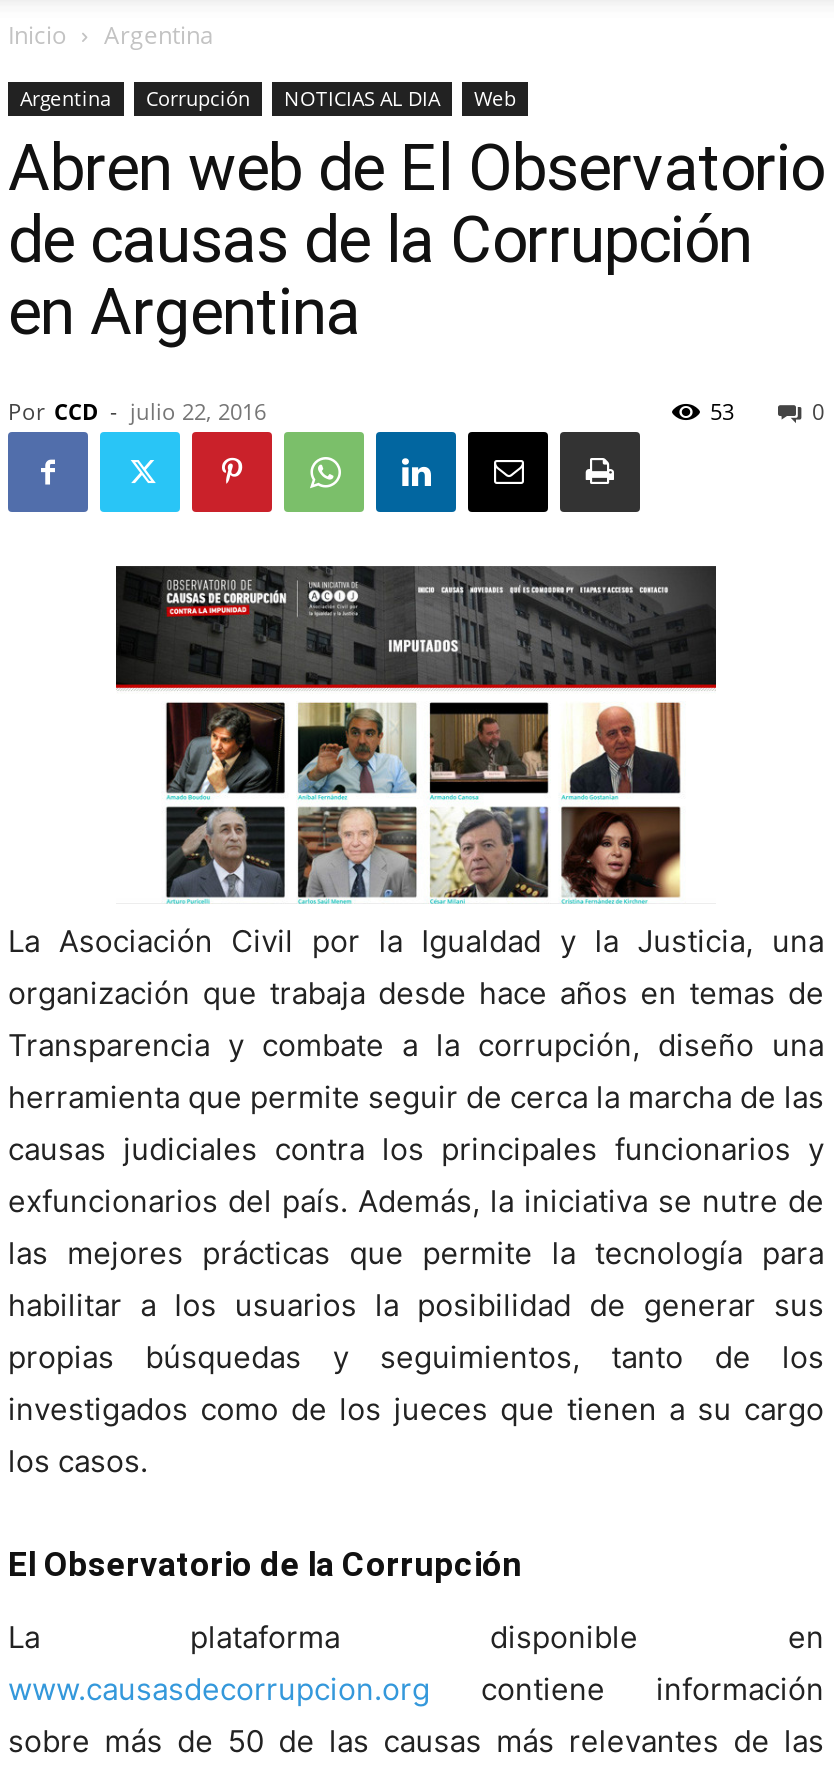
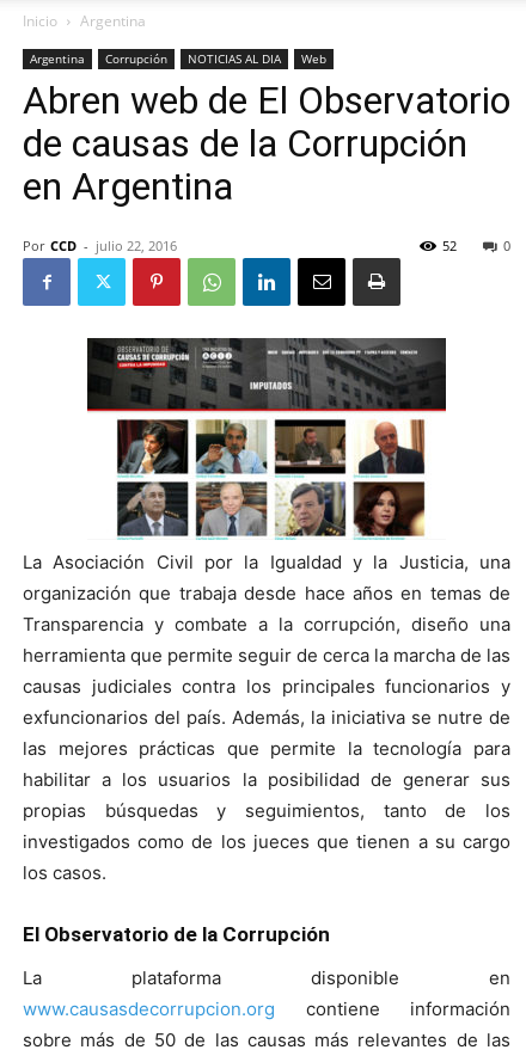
[710,397,734,427] 53 -> [442,237,457,255] 52

